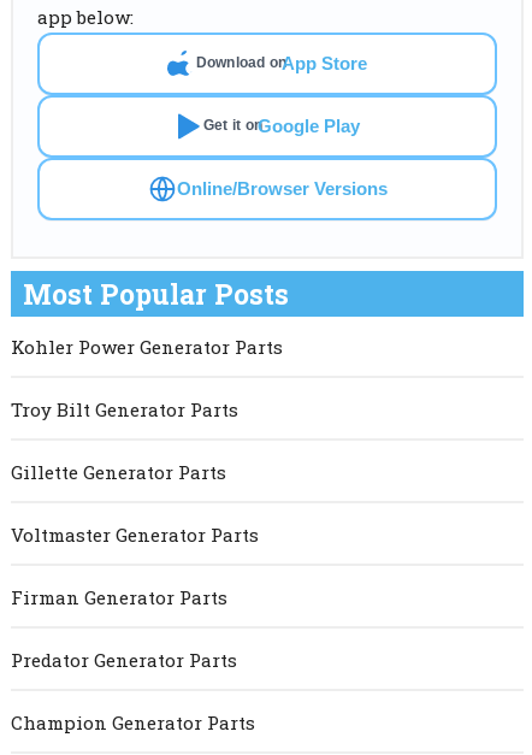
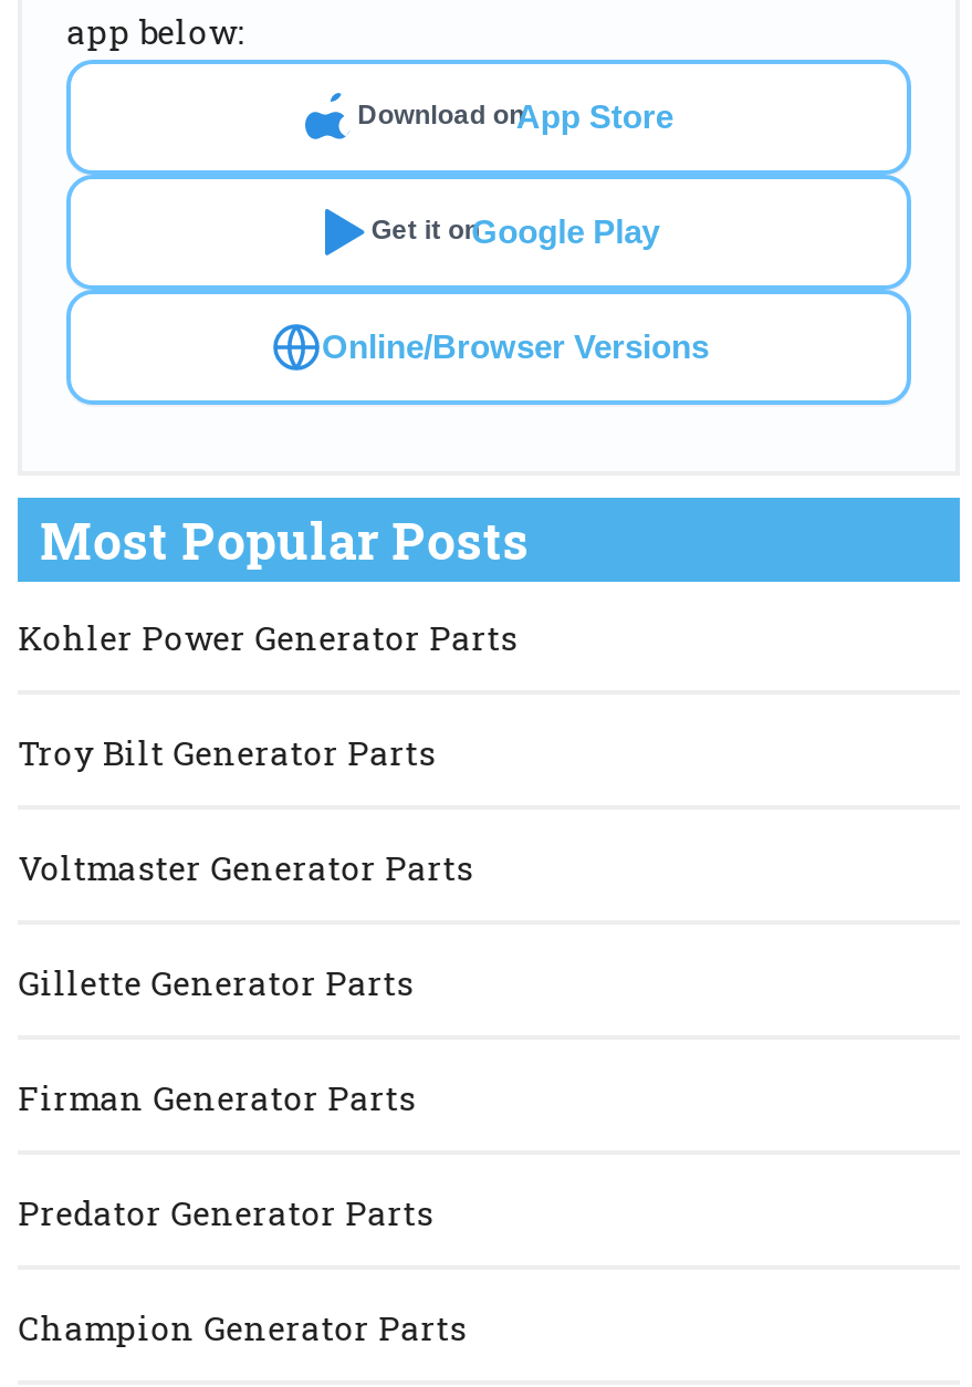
moved [11,460,227,484] -> [18,959,414,1003]: Gillette Generator Parts
moved [11,522,259,546] -> [18,844,474,888]: Voltmaster Generator Parts

